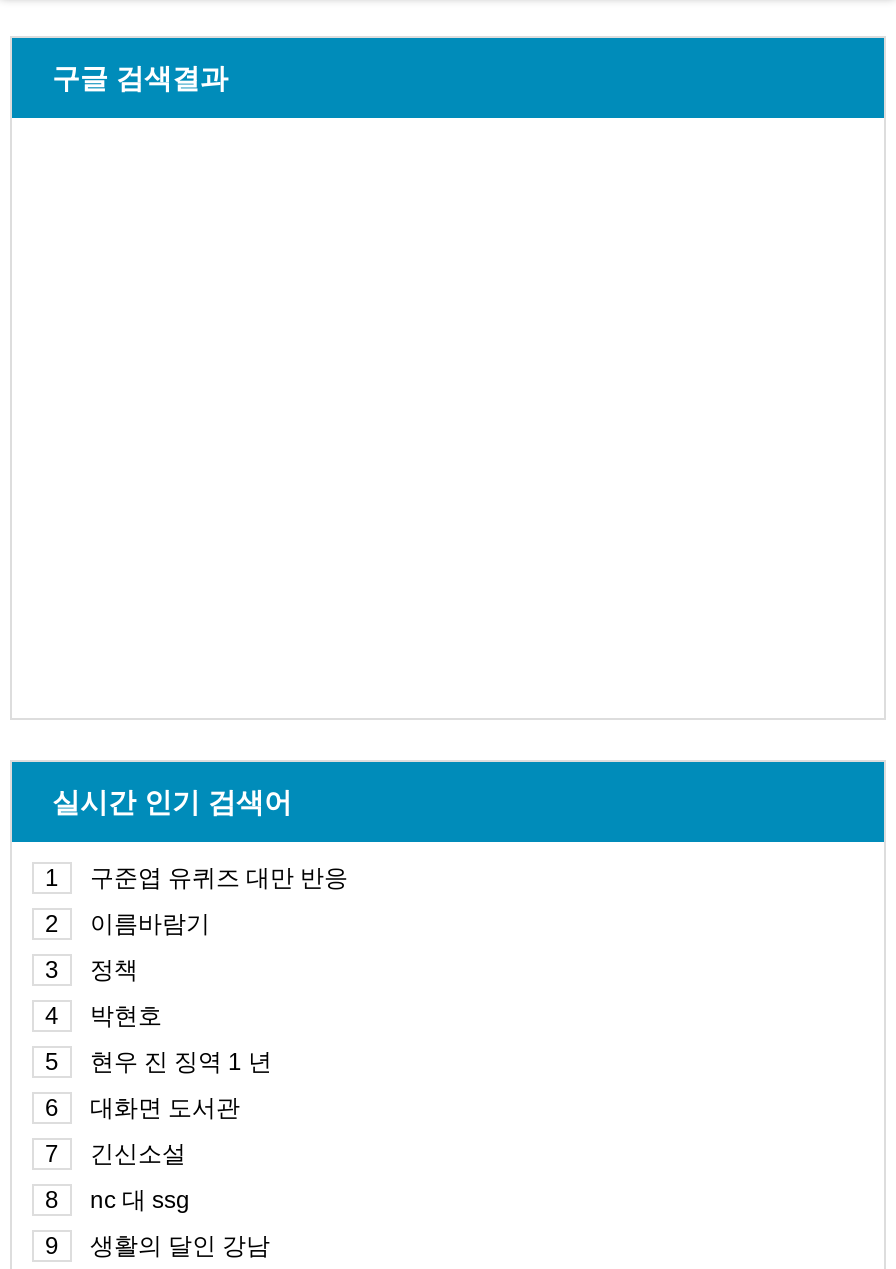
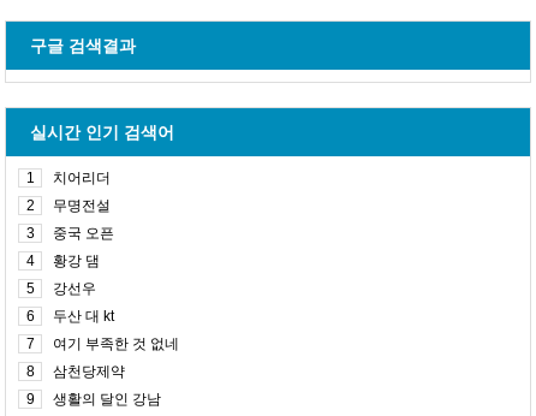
[90,864,348,892] 구준엽 유퀴즈 대만 반응 -> [53,170,111,186] 치어리더
[90,910,210,938] 이름바람기 -> [53,197,111,214] 무명전설
[90,956,138,984] 정책 -> [53,225,114,242] 중국 오픈
[90,1002,162,1030] 박현호 -> [53,252,100,269] 황강 댐
[90,1048,272,1076] 현우 진 징역 1 년 -> [53,280,96,297] 강선우
[90,1094,240,1122] 대화면 도서관 -> [53,308,114,325] 두산 대 kt
[90,1140,186,1168] 긴신소설 -> [53,335,179,352] 여기 부족한 것 없네
[90,1186,190,1214] nc 대 ssg -> [53,363,125,380] 삼천당제약

